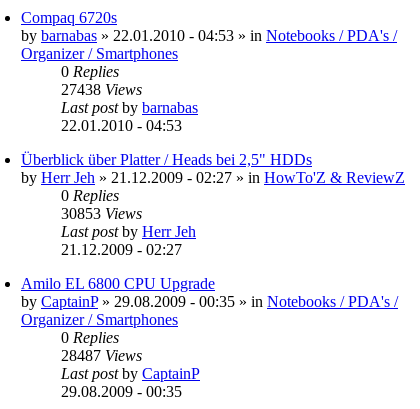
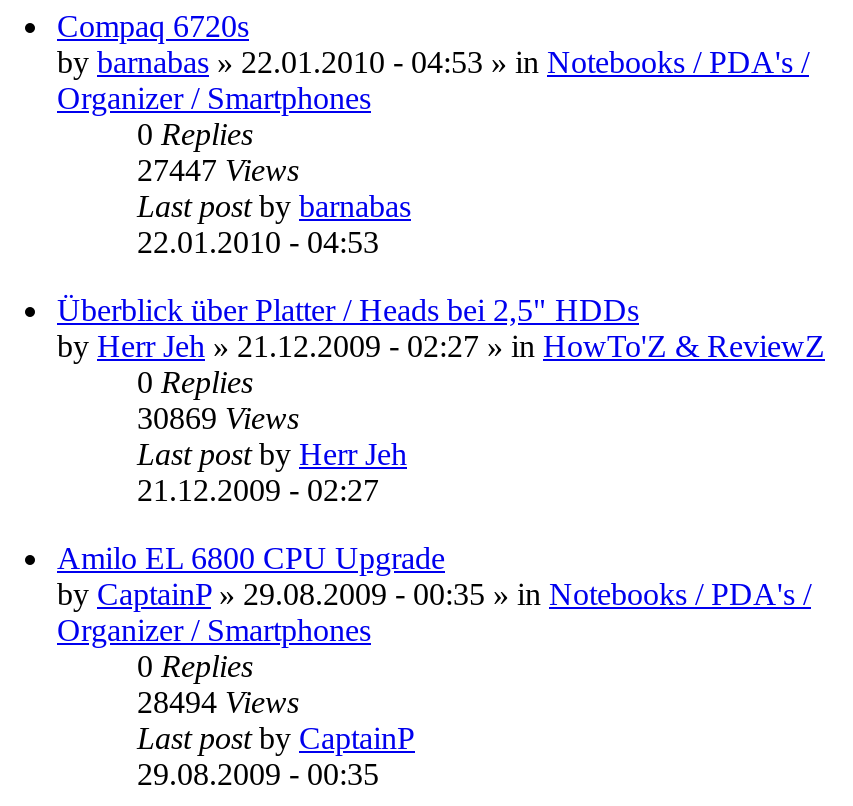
[61,81,142,98] 27438 Views -> [137,153,299,187] 27447 Views
[61,205,142,222] 30853 Views -> [137,401,299,435] 30869 Views
[61,347,142,364] 28487 Views -> [137,685,299,719] 28494 Views

